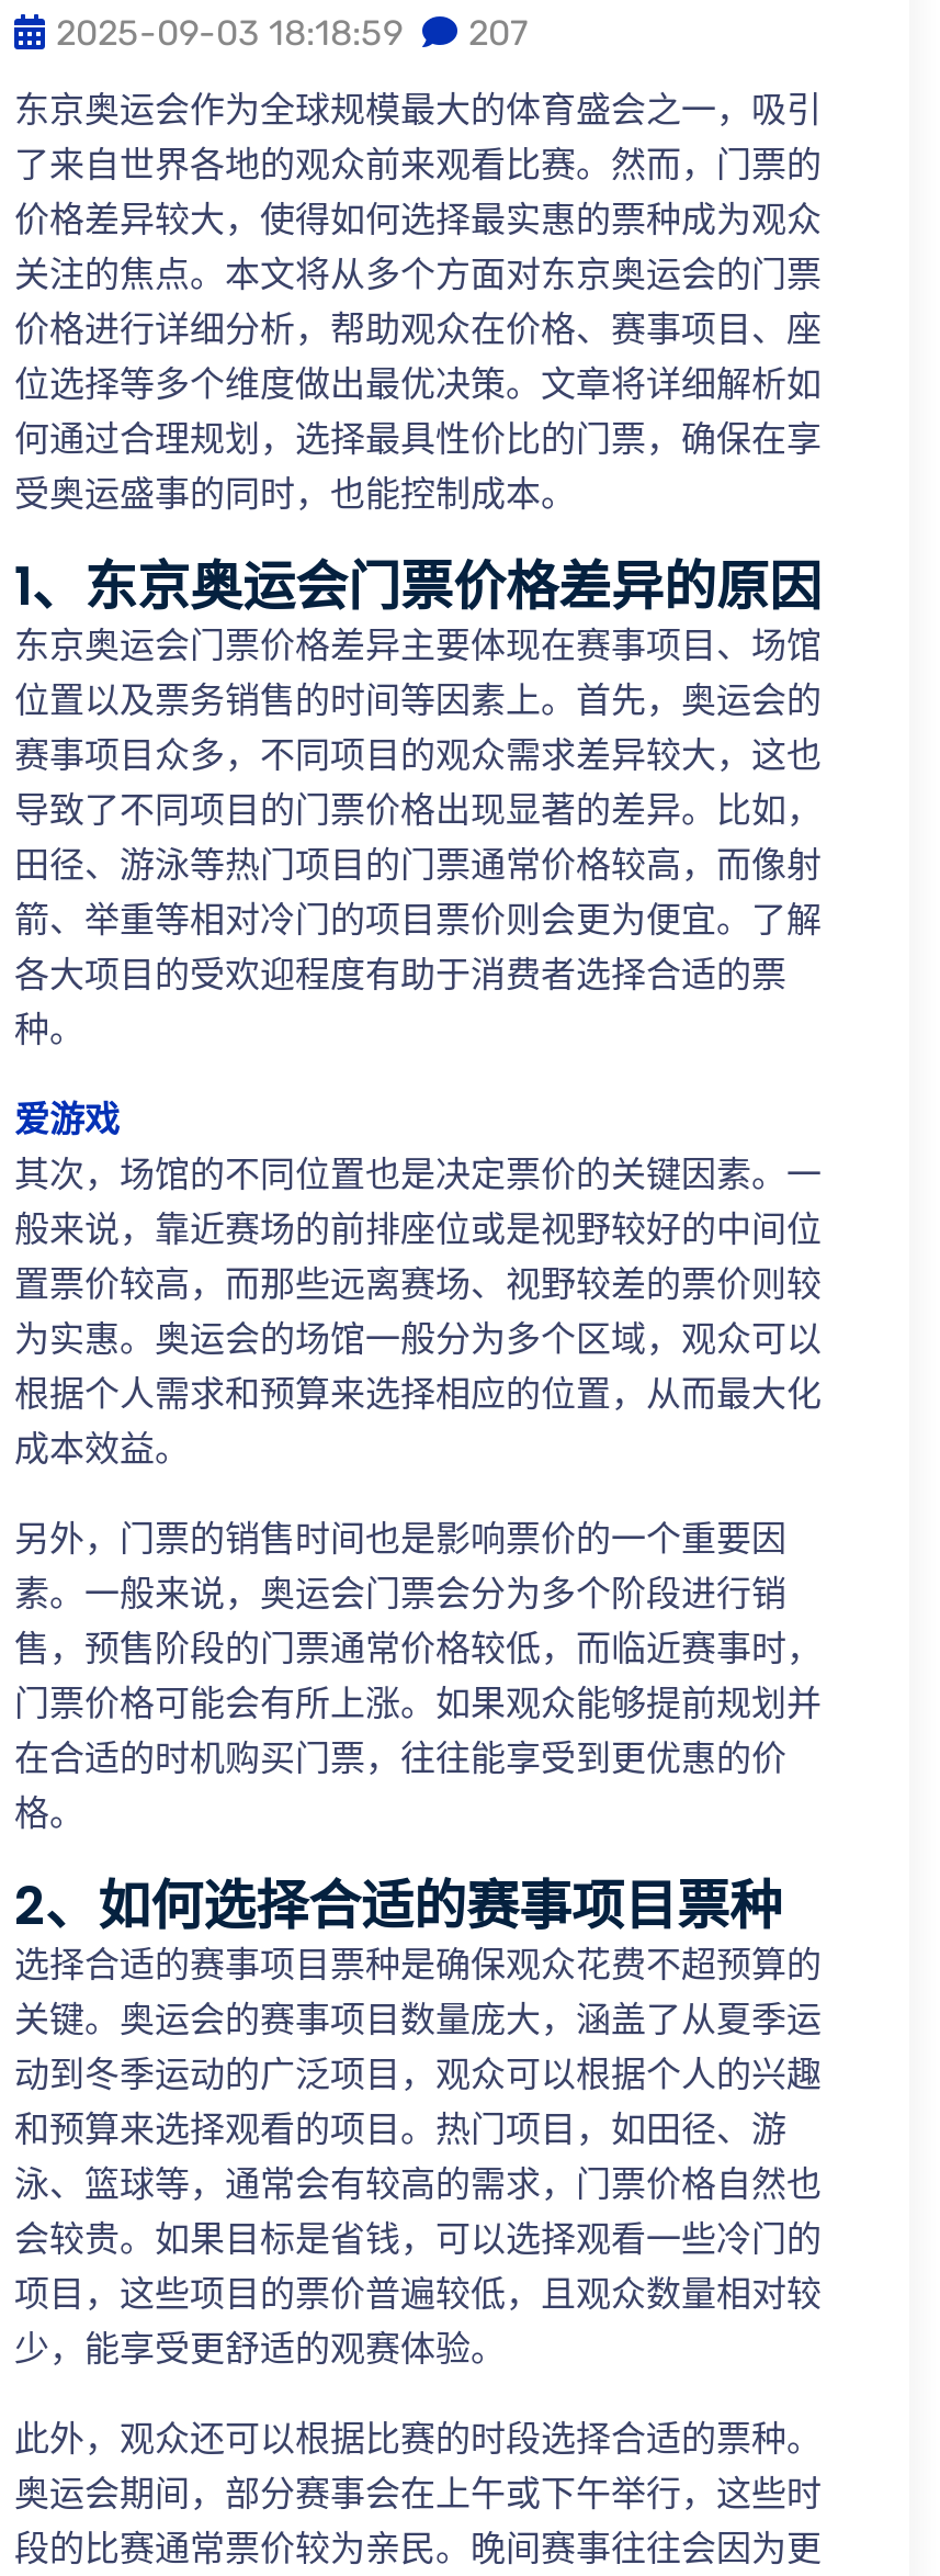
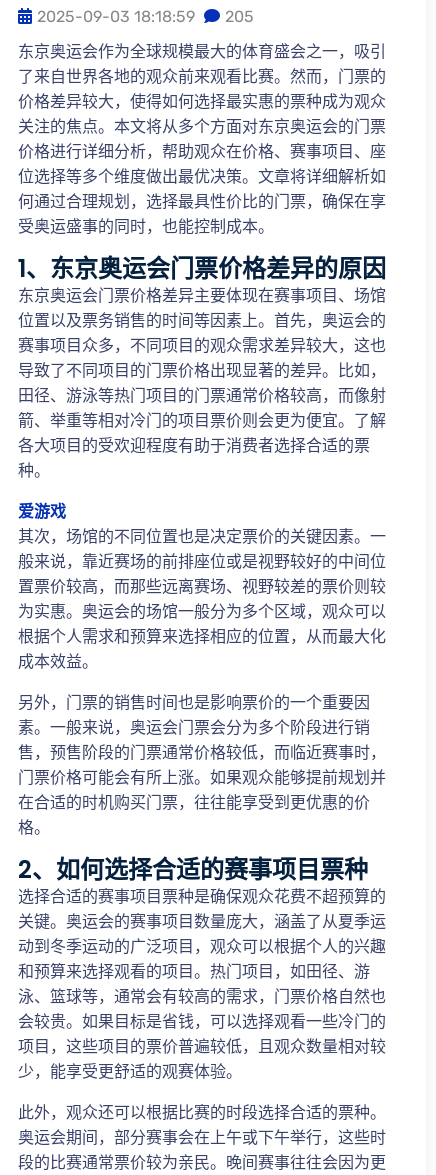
[56,11,528,53] 2025-09-03 18:18:59 207 -> [37,6,254,25] 2025-09-03 18:18:59 205

